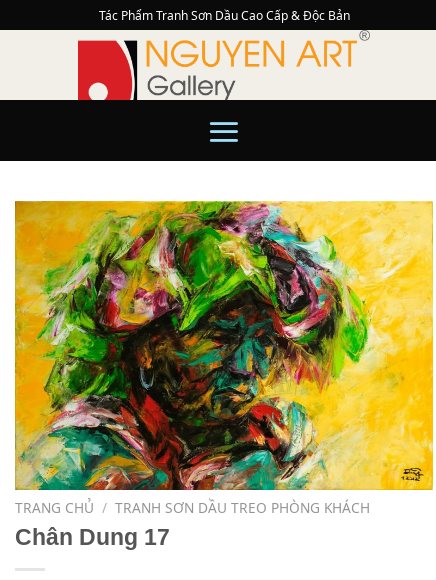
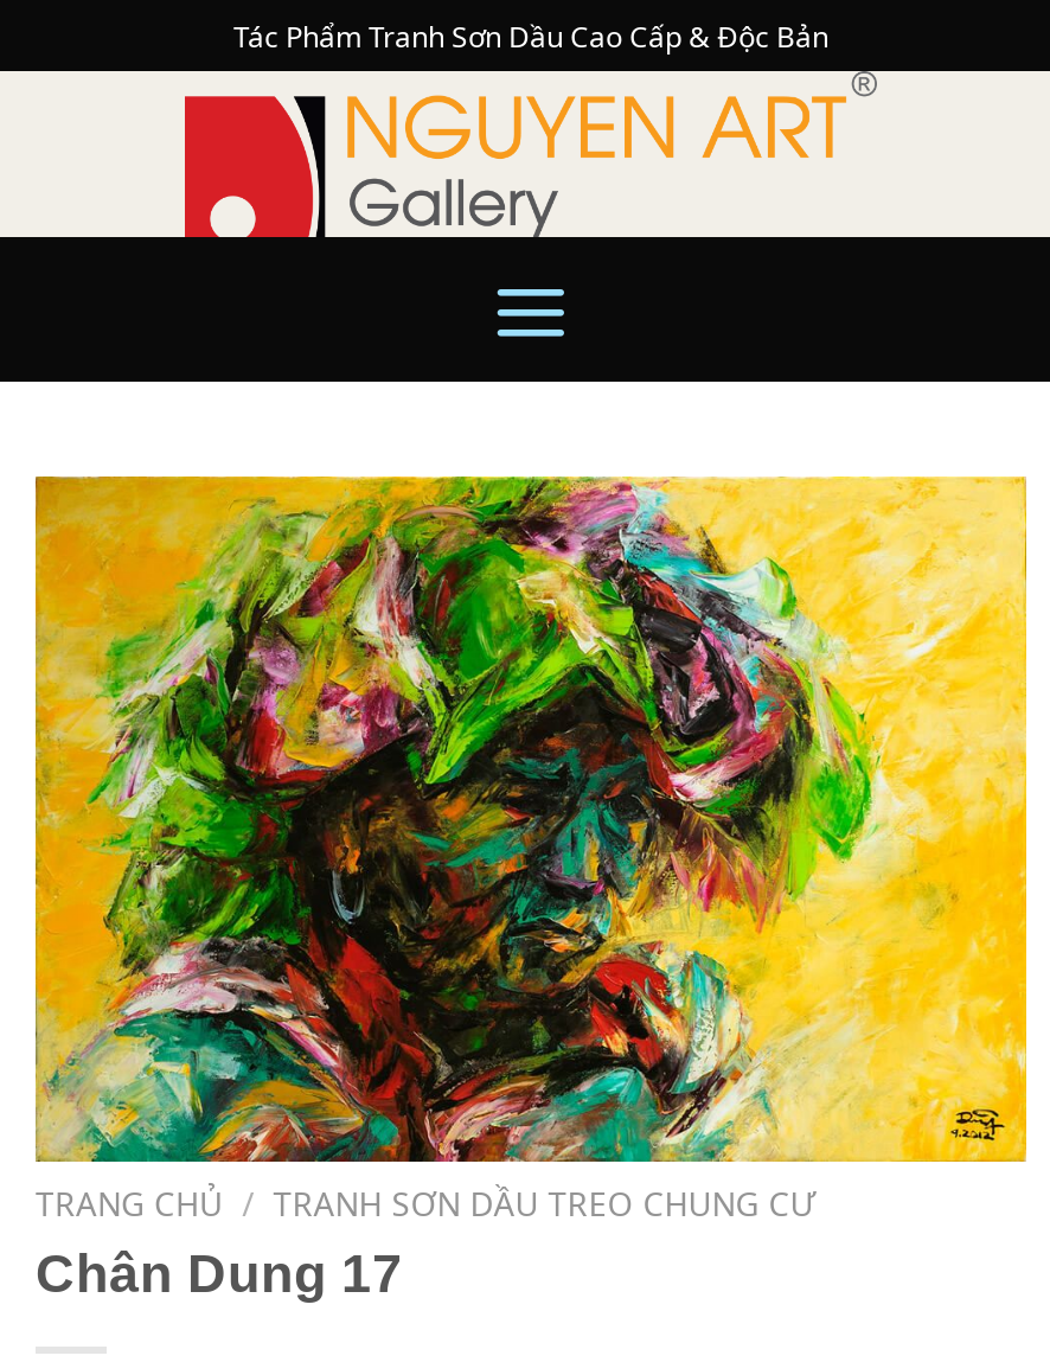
[15,498,370,517] TRANG CHỦ / TRANH SƠN DẦU TREO PHÒNG KHÁCH -> [36,1180,816,1225] TRANG CHỦ / TRANH SƠN DẦU TREO CHUNG CƯ

